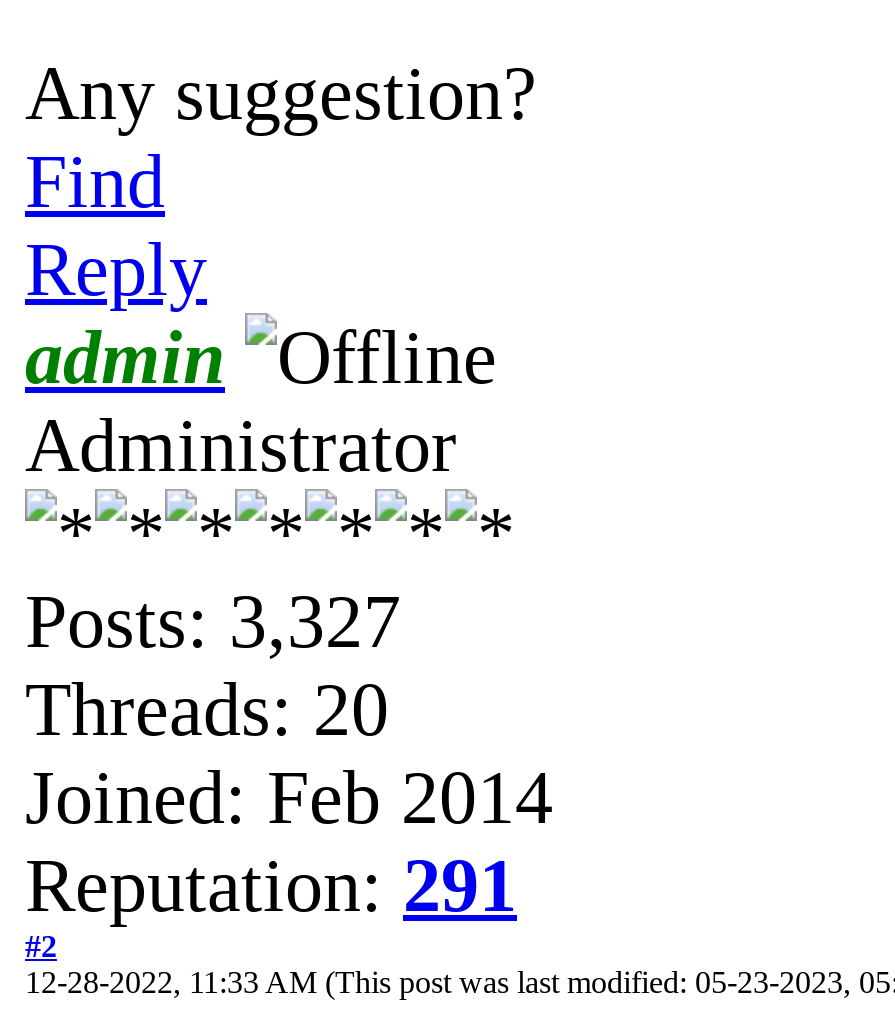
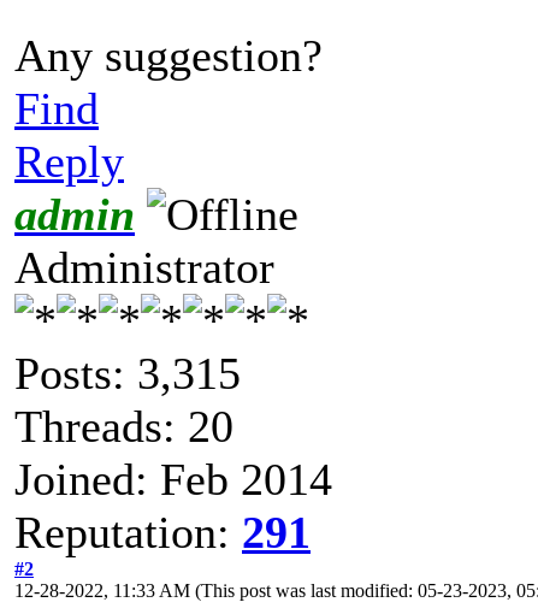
[25,578,401,662] Posts: 3,327 -> [14,347,241,398] Posts: 3,315

